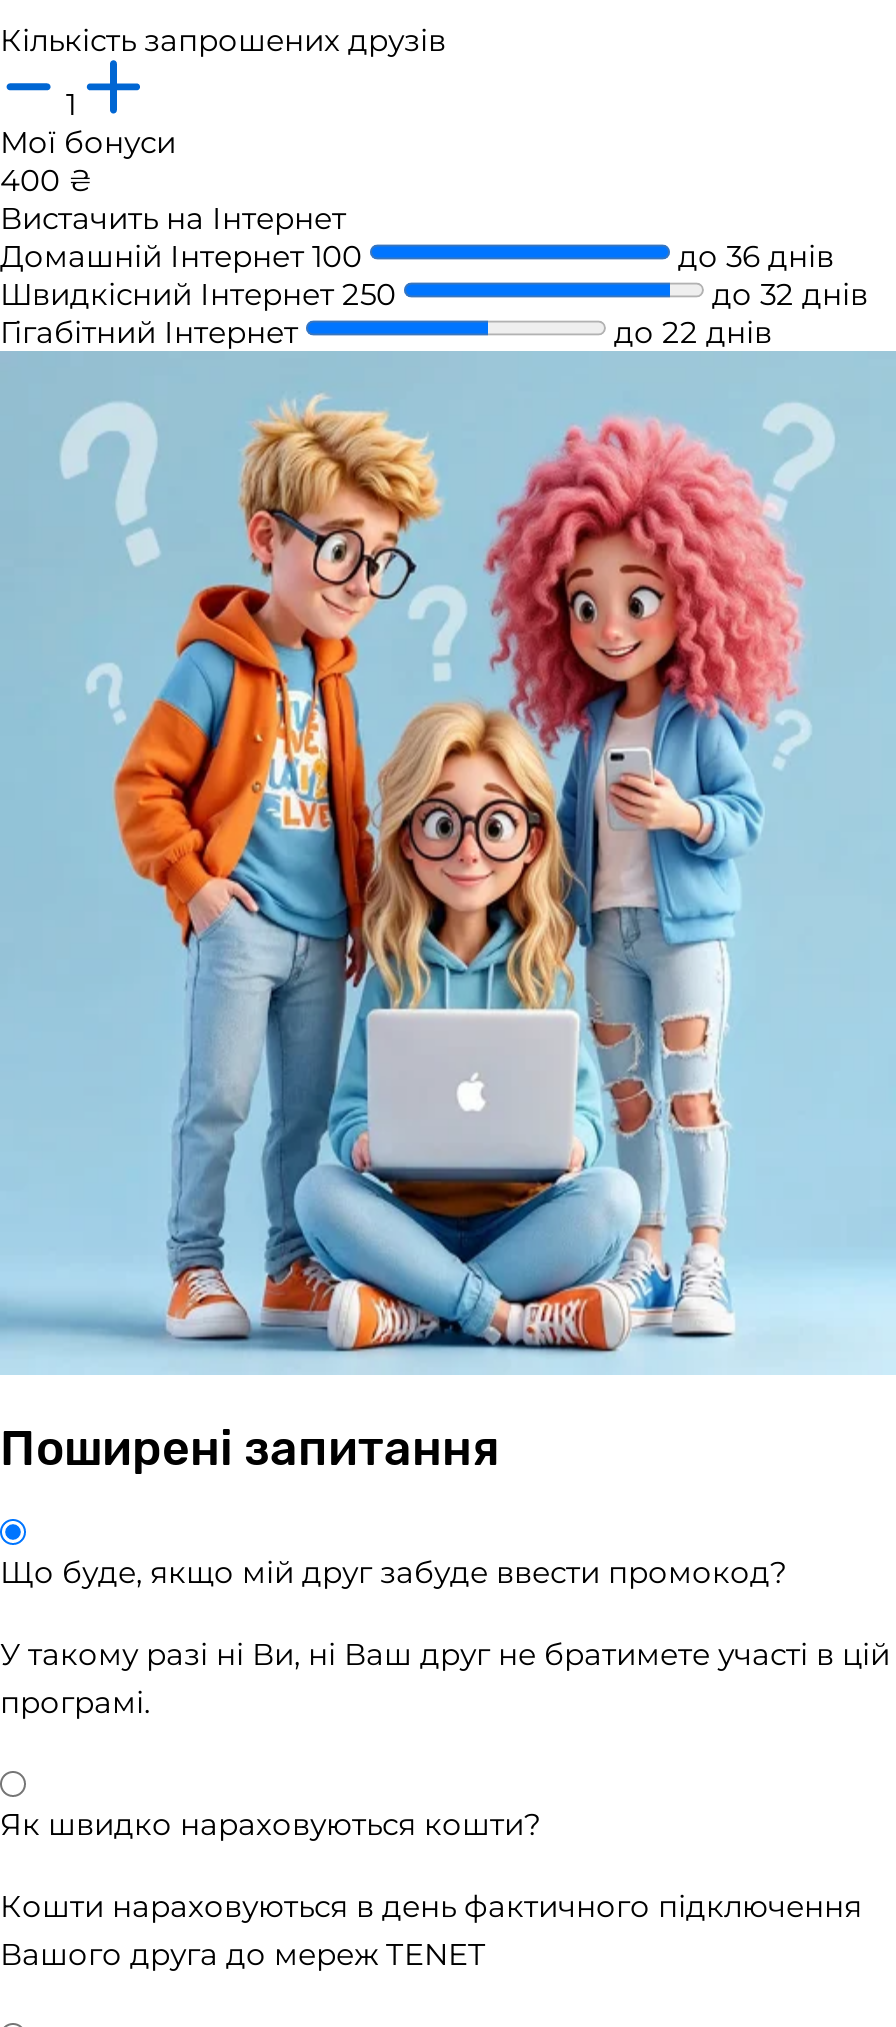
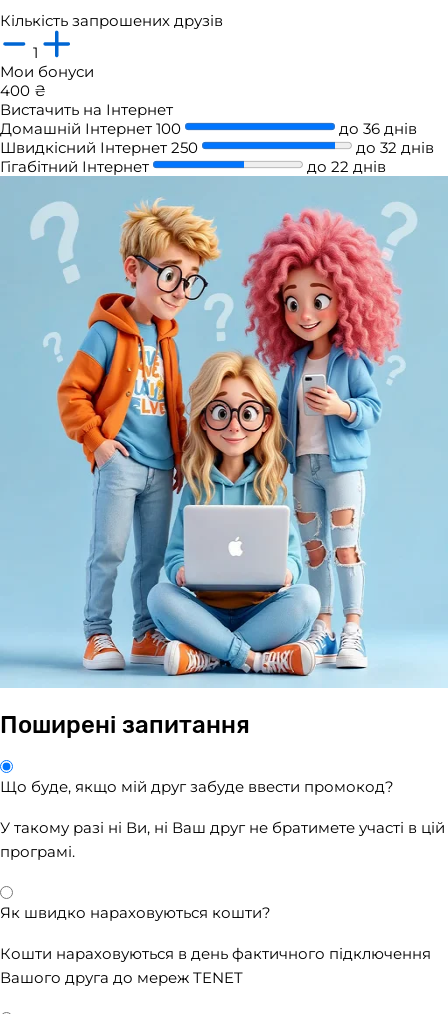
[0,123,176,161] Мої бонуси -> [0,62,94,81] Мои бонуси

